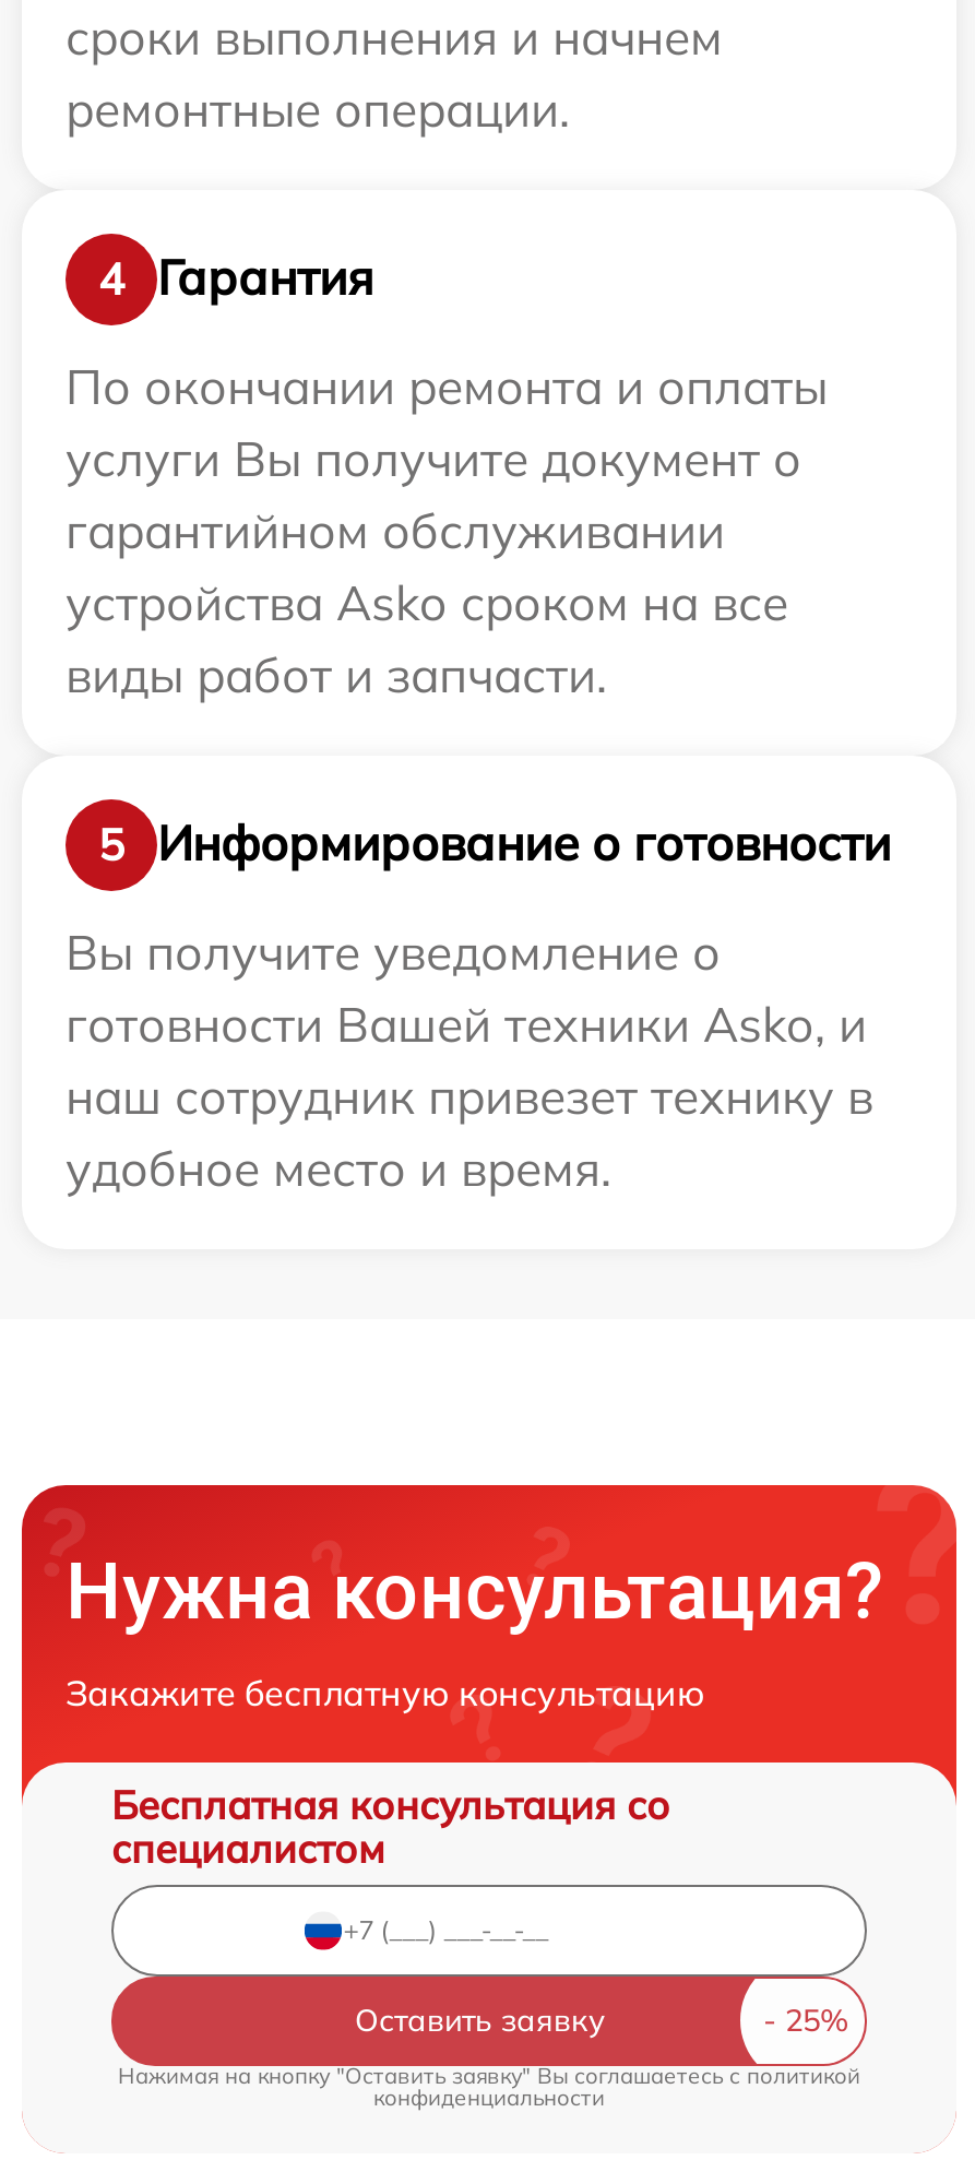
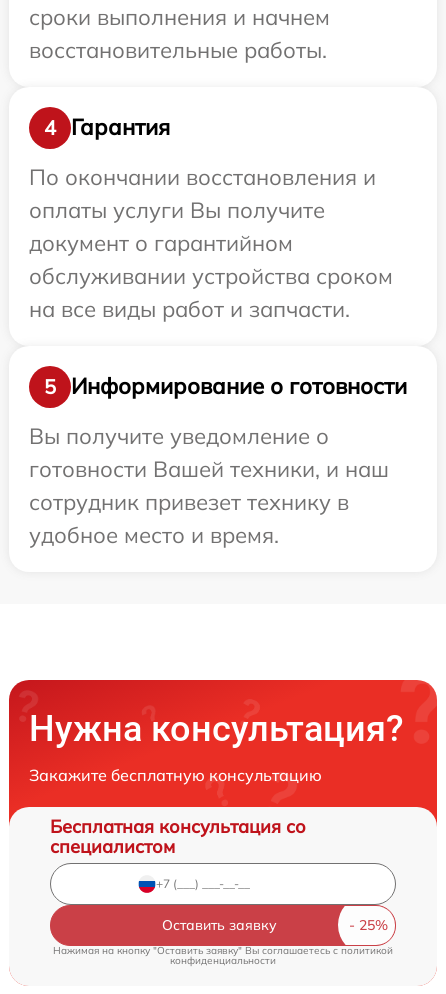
[66,78,570,139] ремонтные операции. -> [29,36,327,64] восстановительные работы.
[66,355,828,705] По окончании ремонта и оплаты | услуги Вы получите документ о | гарантийном обслуживании | устройства Asko сроком на все | виды работ и запчасти. -> [29,163,393,323] По окончании восстановления и | оплаты услуги Вы получите | документ о гарантийном | обслуживании устройства сроком | на все виды работ и запчасти.
[66,993,873,1126] готовности Вашей техники Asko, и | наш сотрудник привезет технику в -> [29,455,389,516] готовности Вашей техники, и наш | сотрудник привезет технику в

